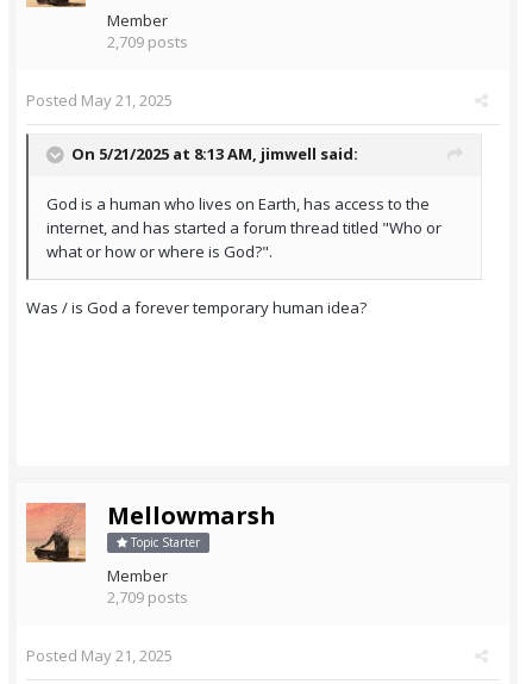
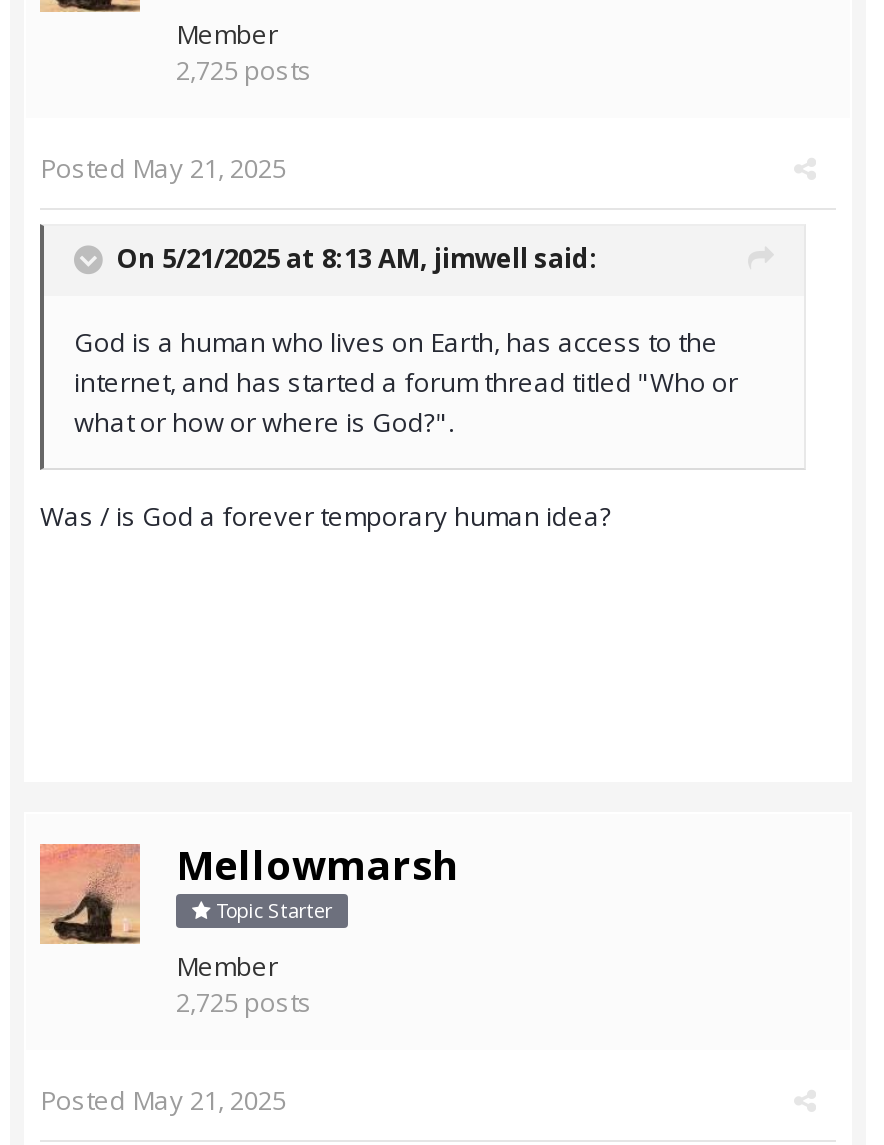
[107,31,188,53] 2,709 posts -> [176,52,312,88] 2,725 posts
[107,586,188,608] 2,709 posts -> [176,984,312,1020] 2,725 posts

